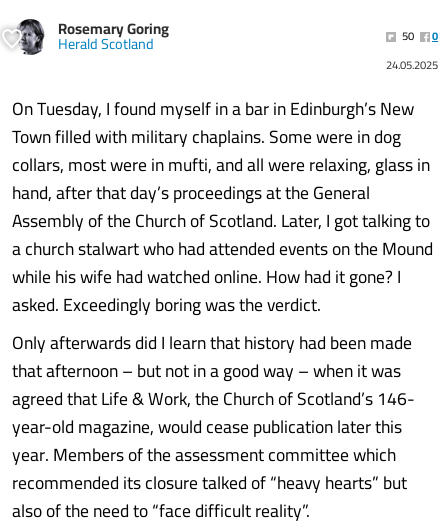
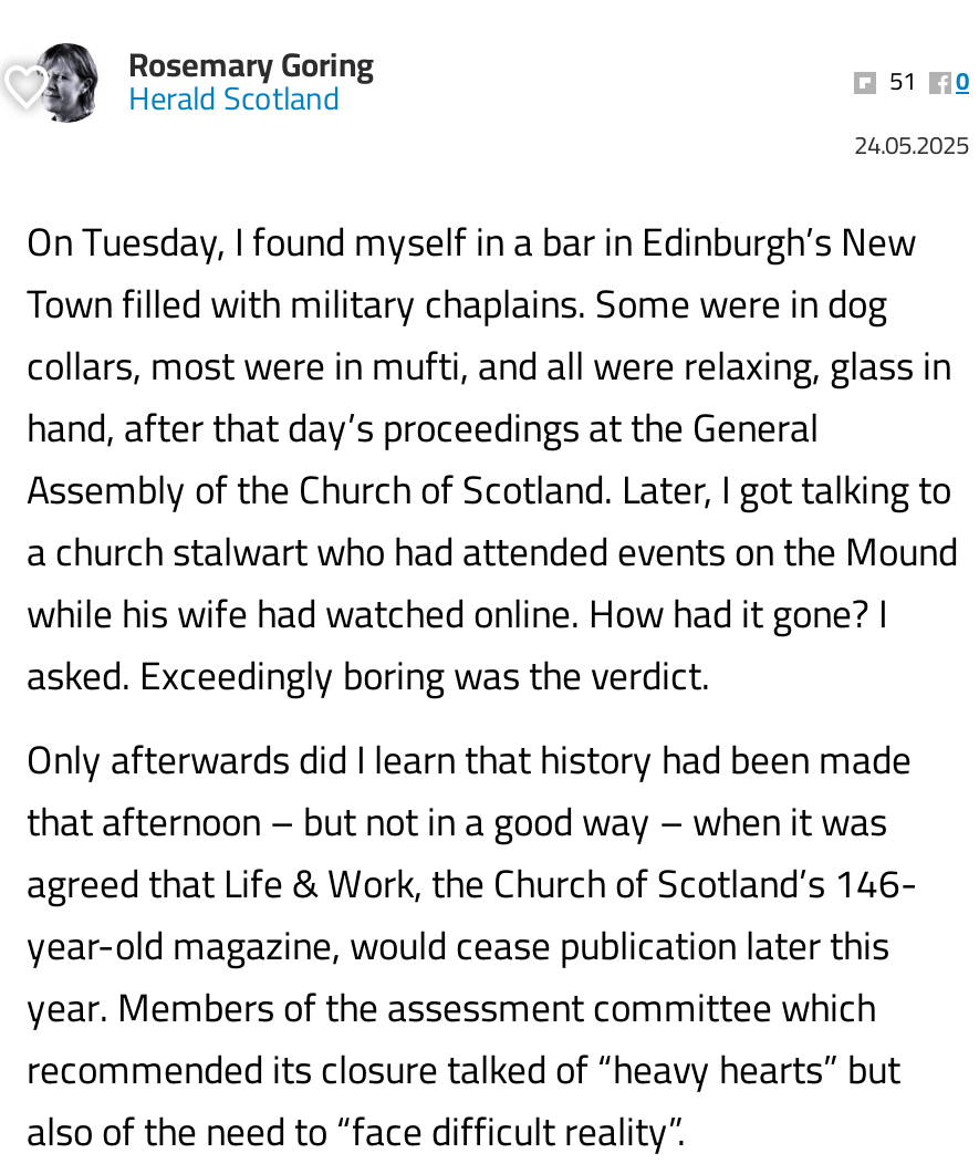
[402,25,438,46] 50 0 -> [889,56,969,103] 51 0

